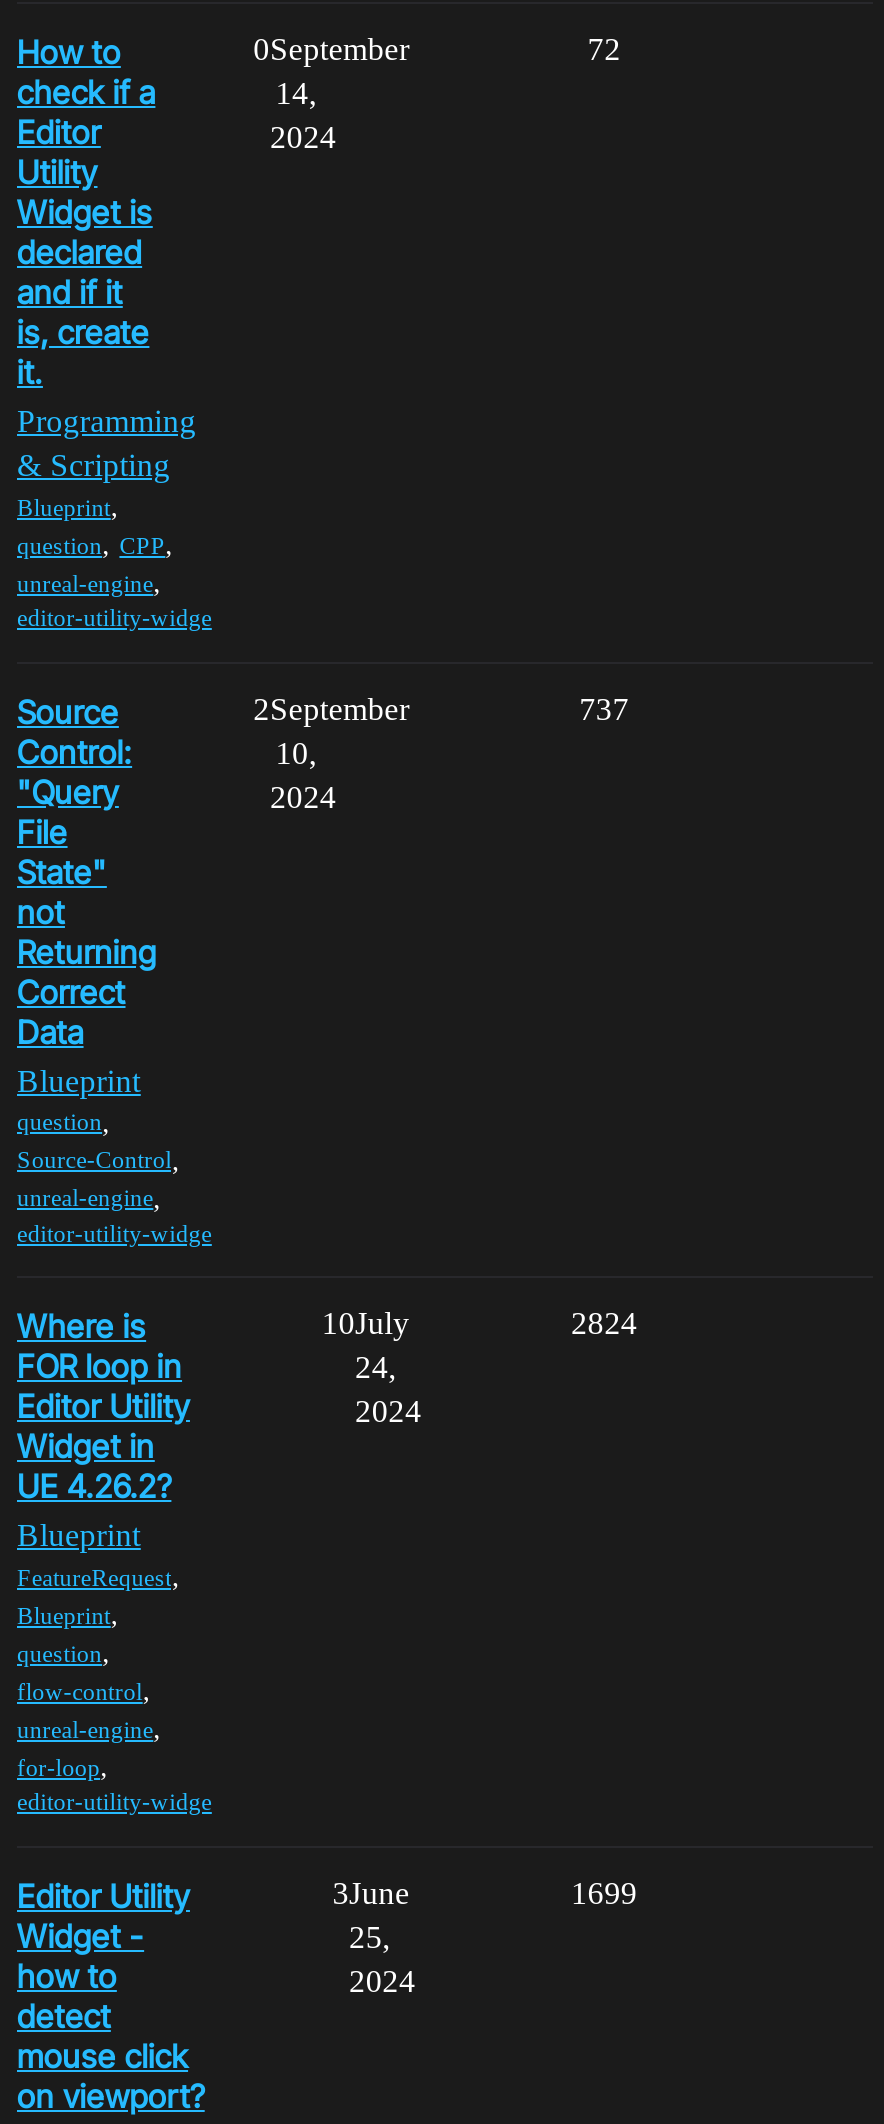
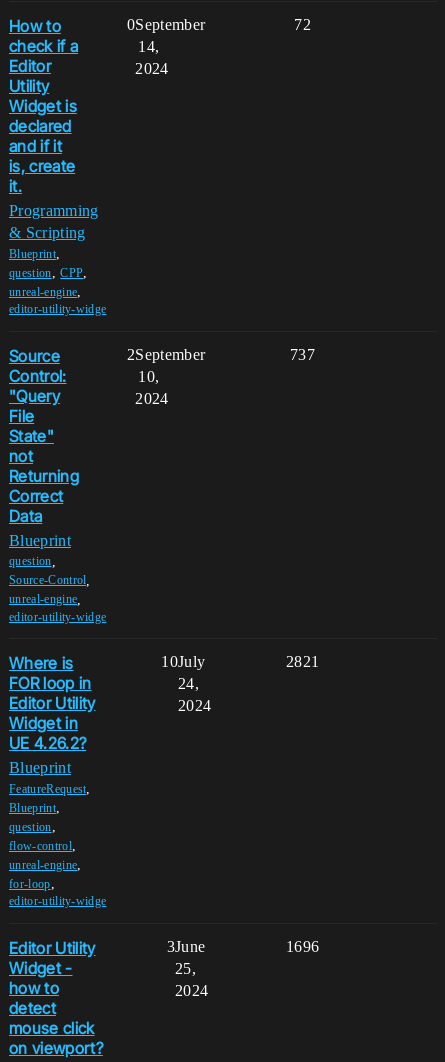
[571,1307,637,1341] 2824 -> [286,653,319,670] 2821
[571,1876,637,1910] 1699 -> [286,938,319,955] 1696

